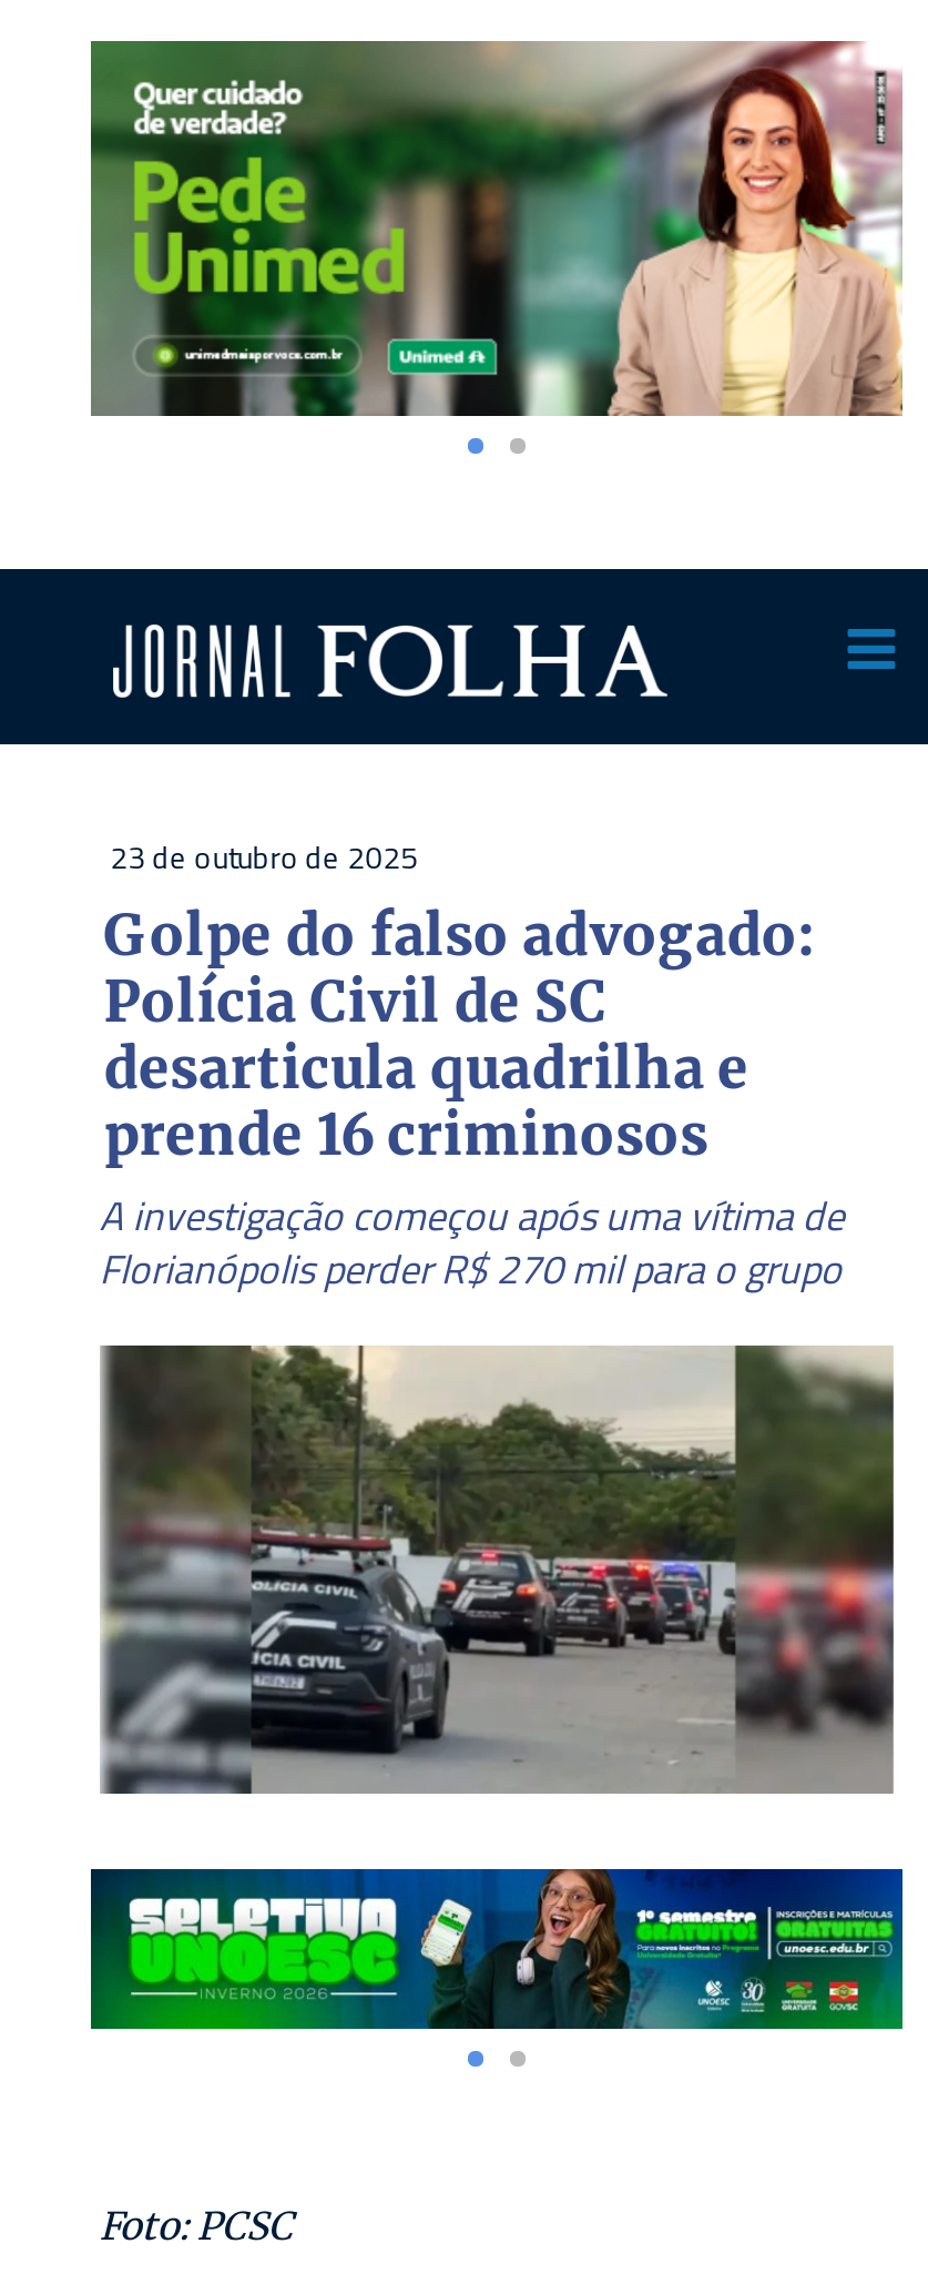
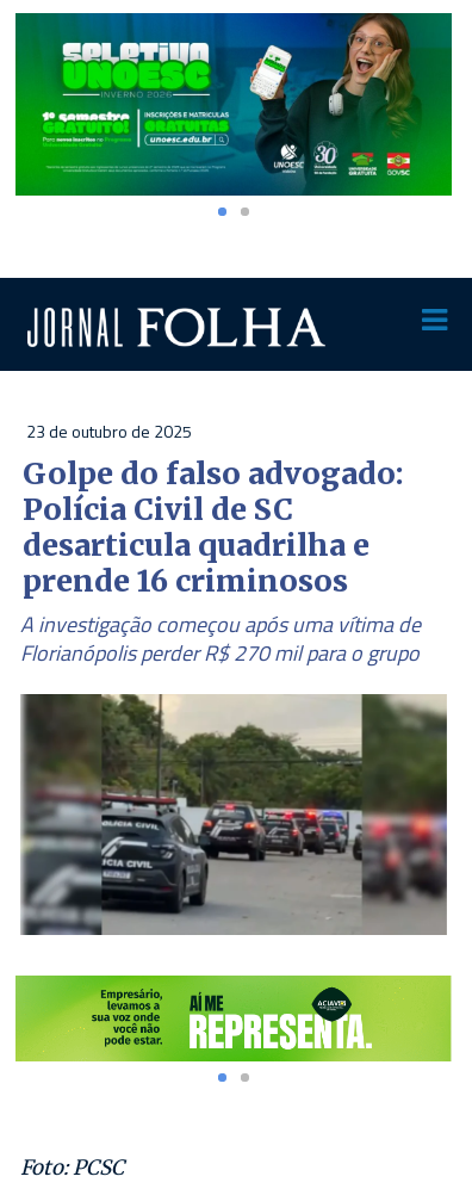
[89,39,905,418] [image] -> [14,12,453,197] [image]
[89,1865,905,2031] [image] -> [14,974,452,1063] [image]

